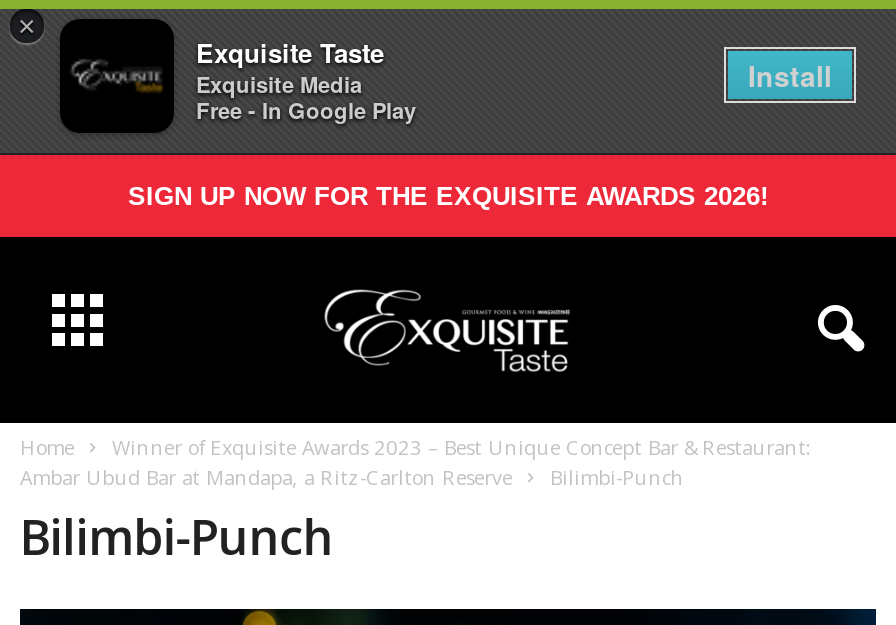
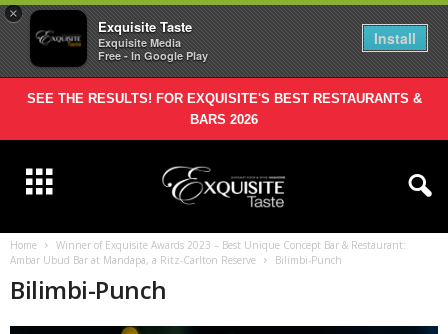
[128,181,768,211] SIGN UP NOW FOR THE EXQUISITE AWARDS 2026! -> [26,91,421,127] SEE THE RESULTS! FOR EXQUISITE'S BEST RESTAURANTS & | BARS 2026

